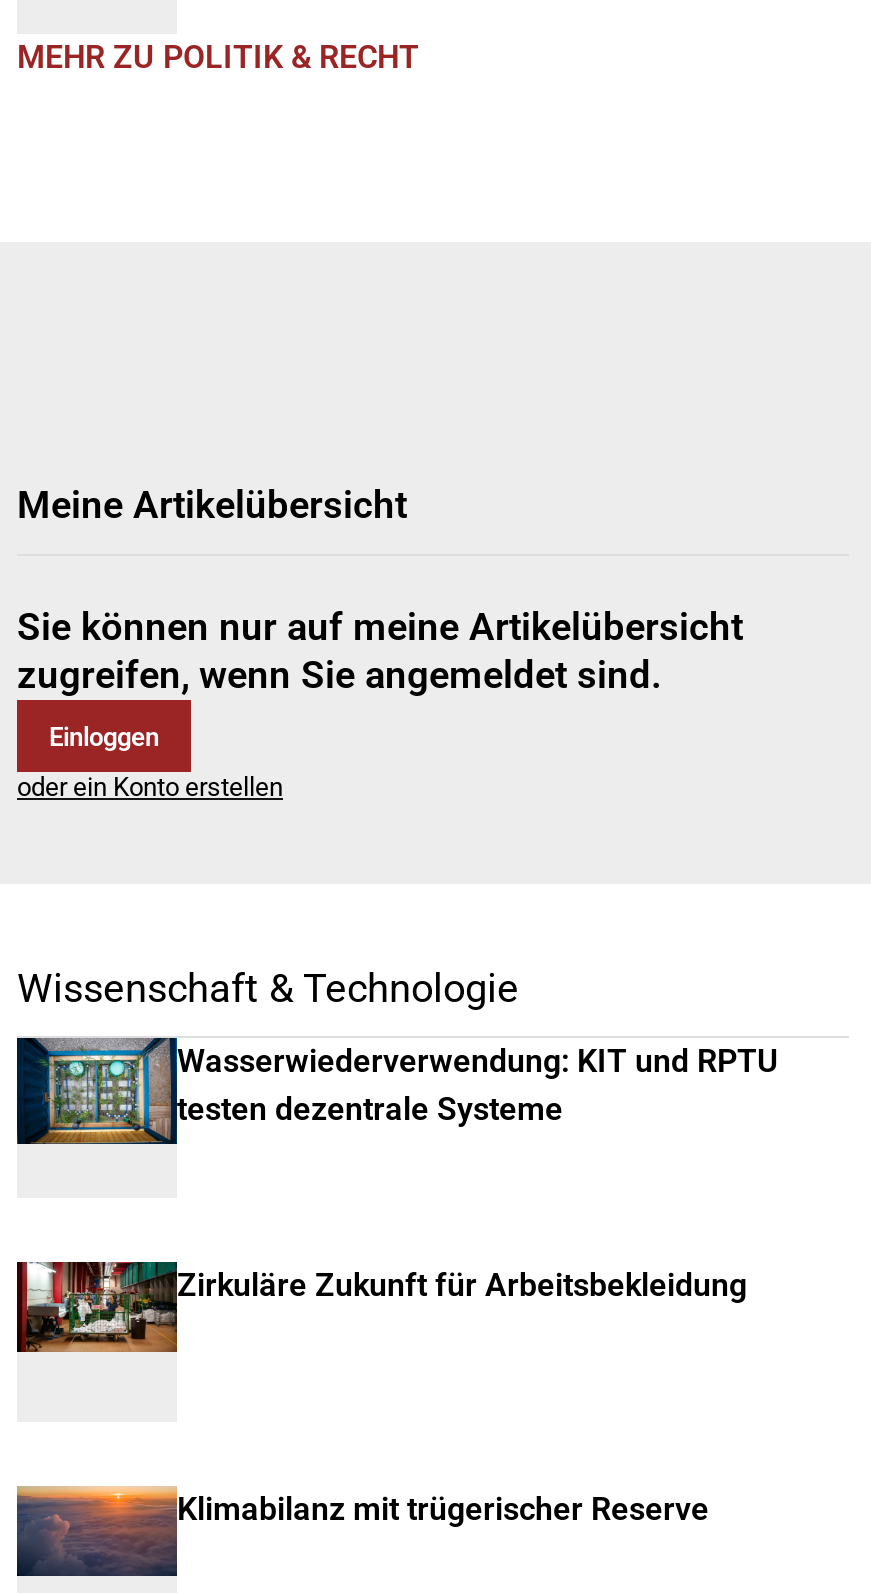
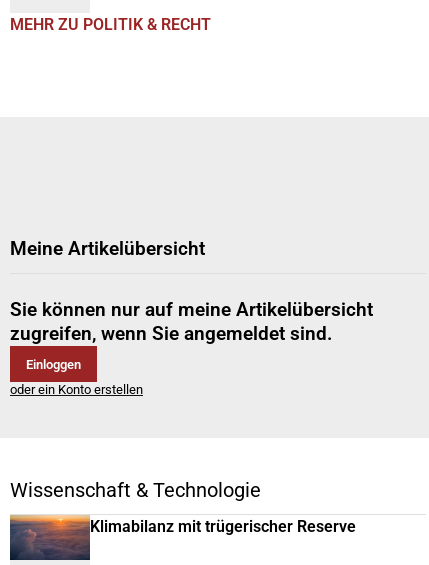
[15,1036,779,1146] [image] | Wasserwiederverwendung: KIT und RPTU | testen dezentrale Systeme -> none
[15,1260,747,1354] [image] | Zirkuläre Zukunft für Arbeitsbekleidung -> none

